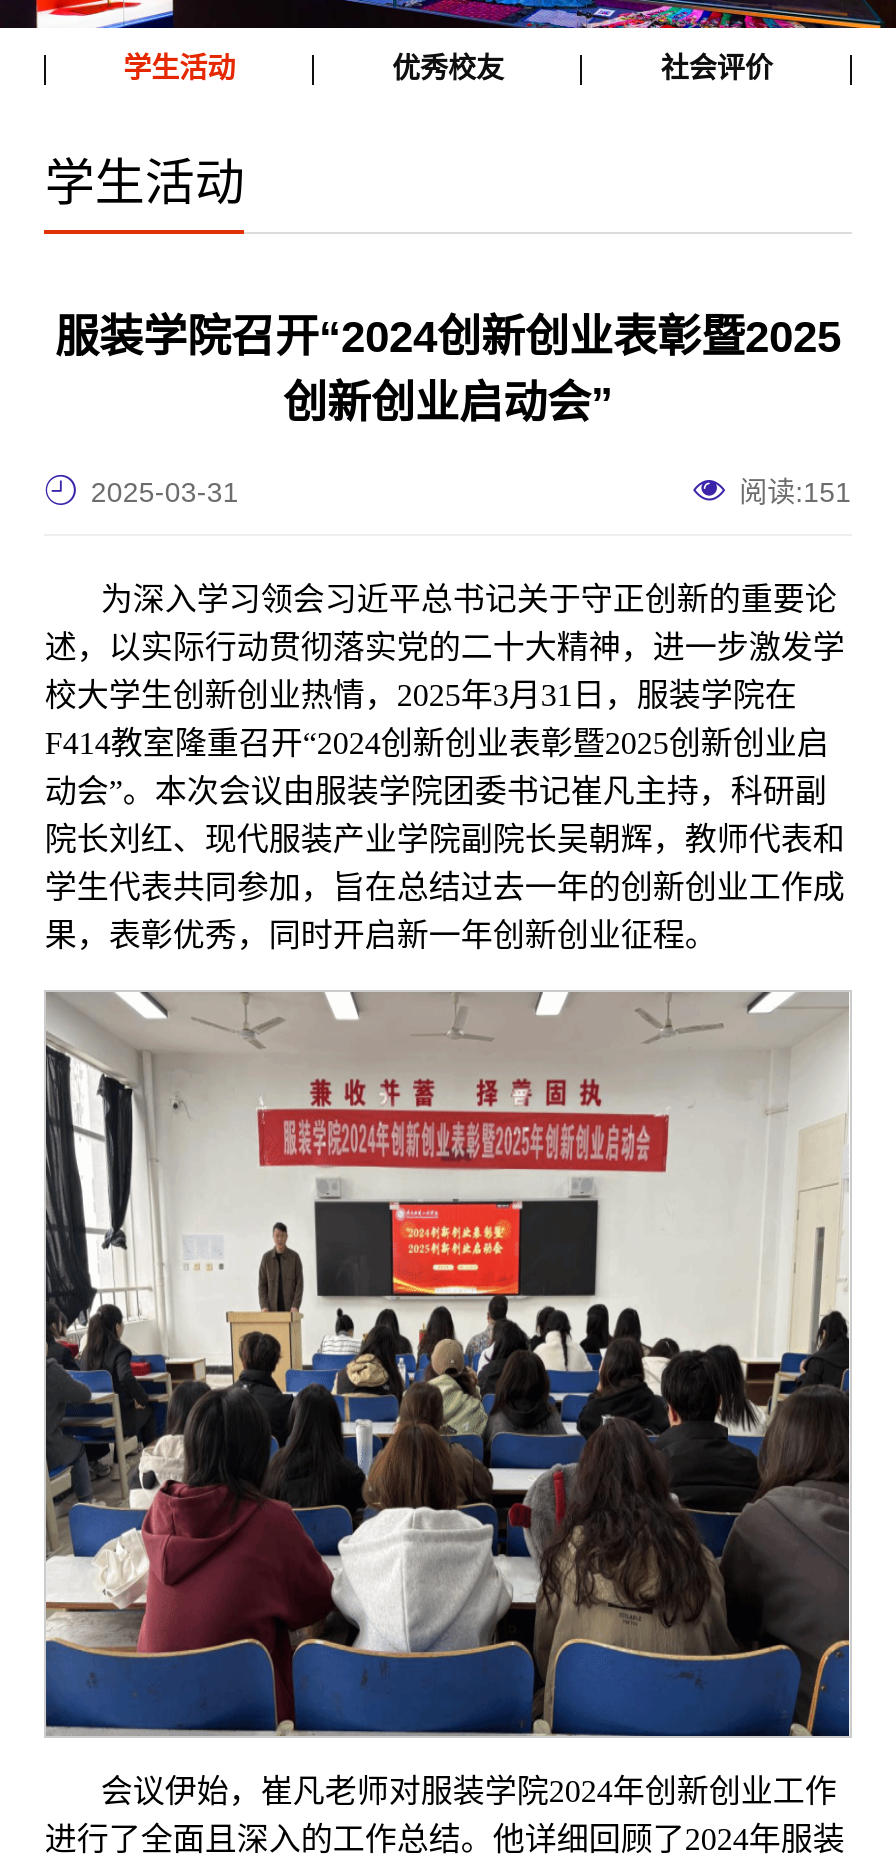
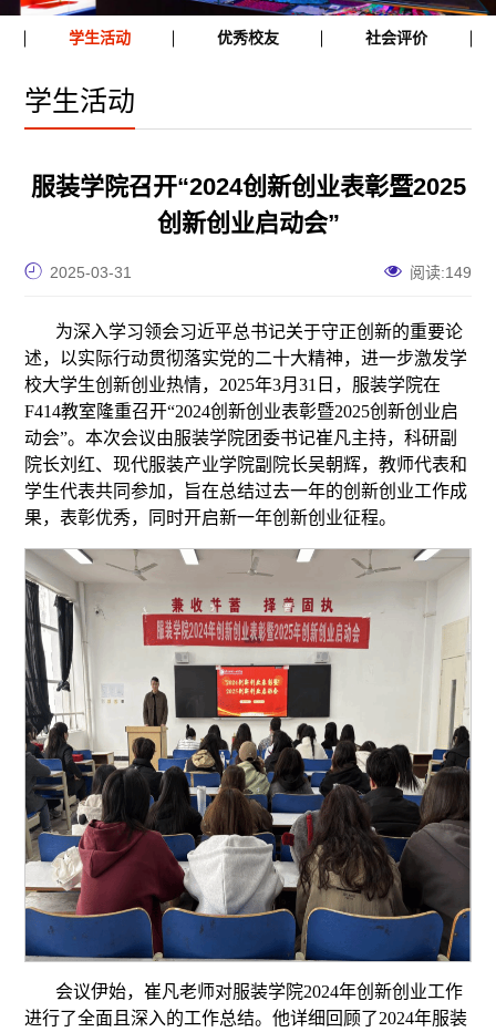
[739,476,851,508] 阅读:151 -> [409,264,471,281] 阅读:149

